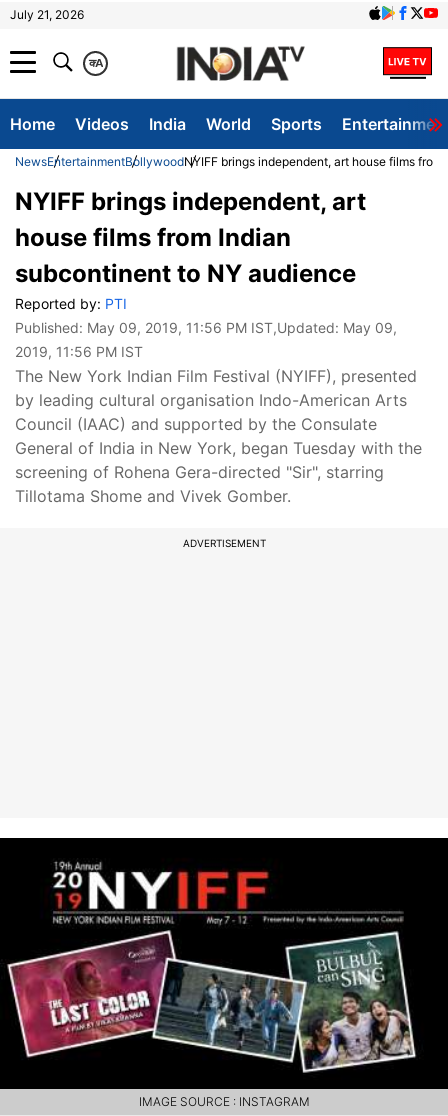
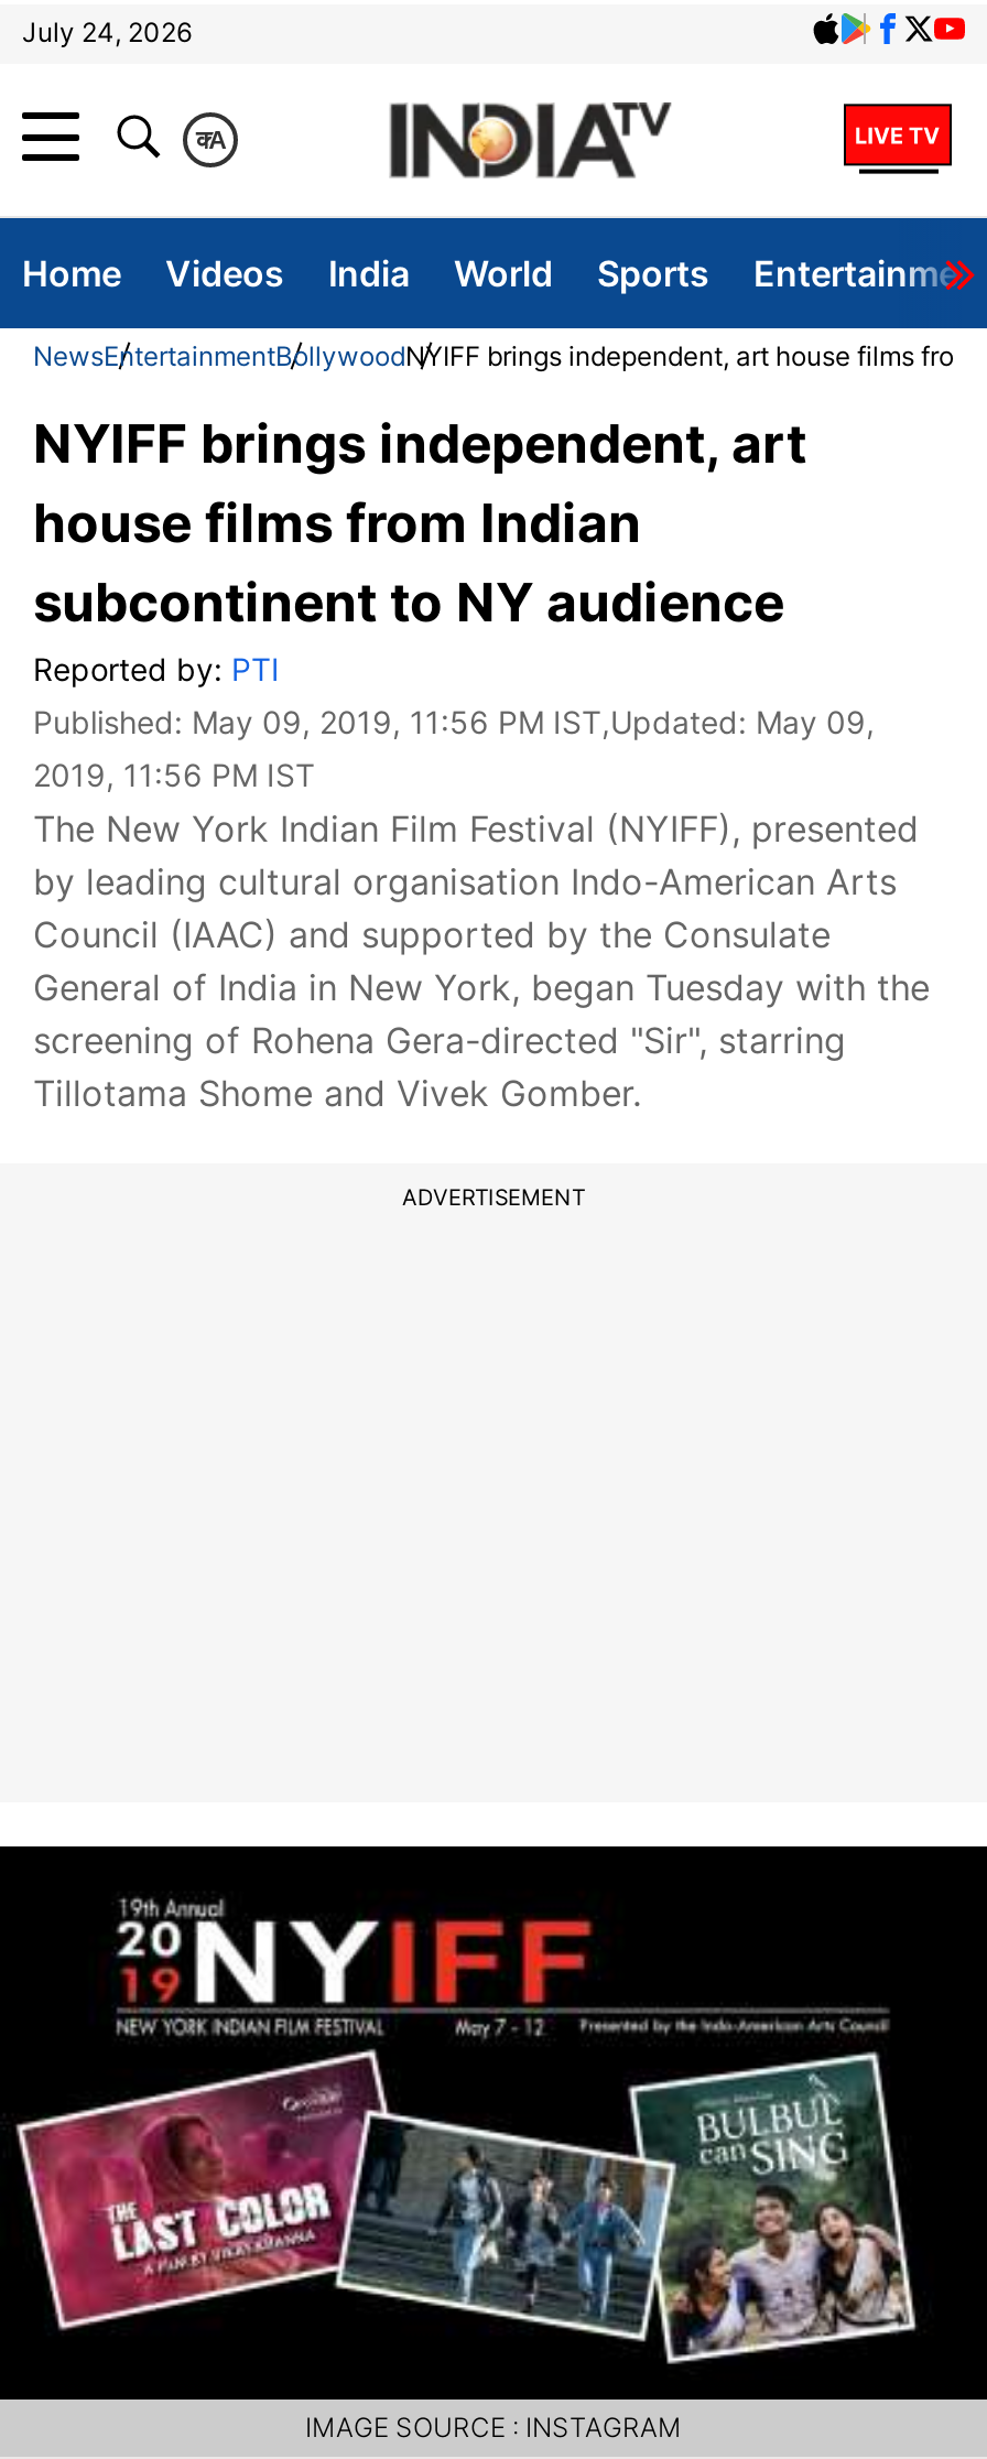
[10,7,84,22] July 21, 2026 -> [22,15,192,48] July 24, 2026

